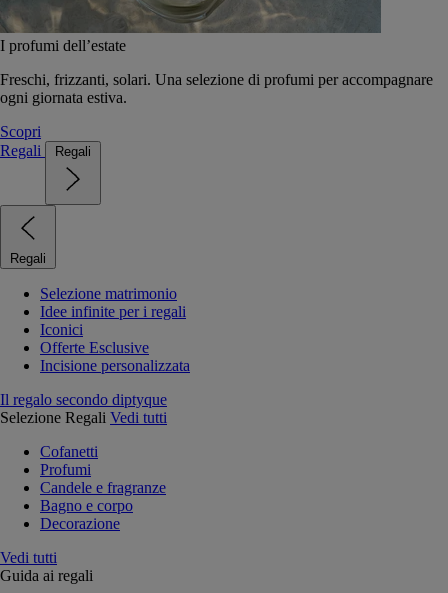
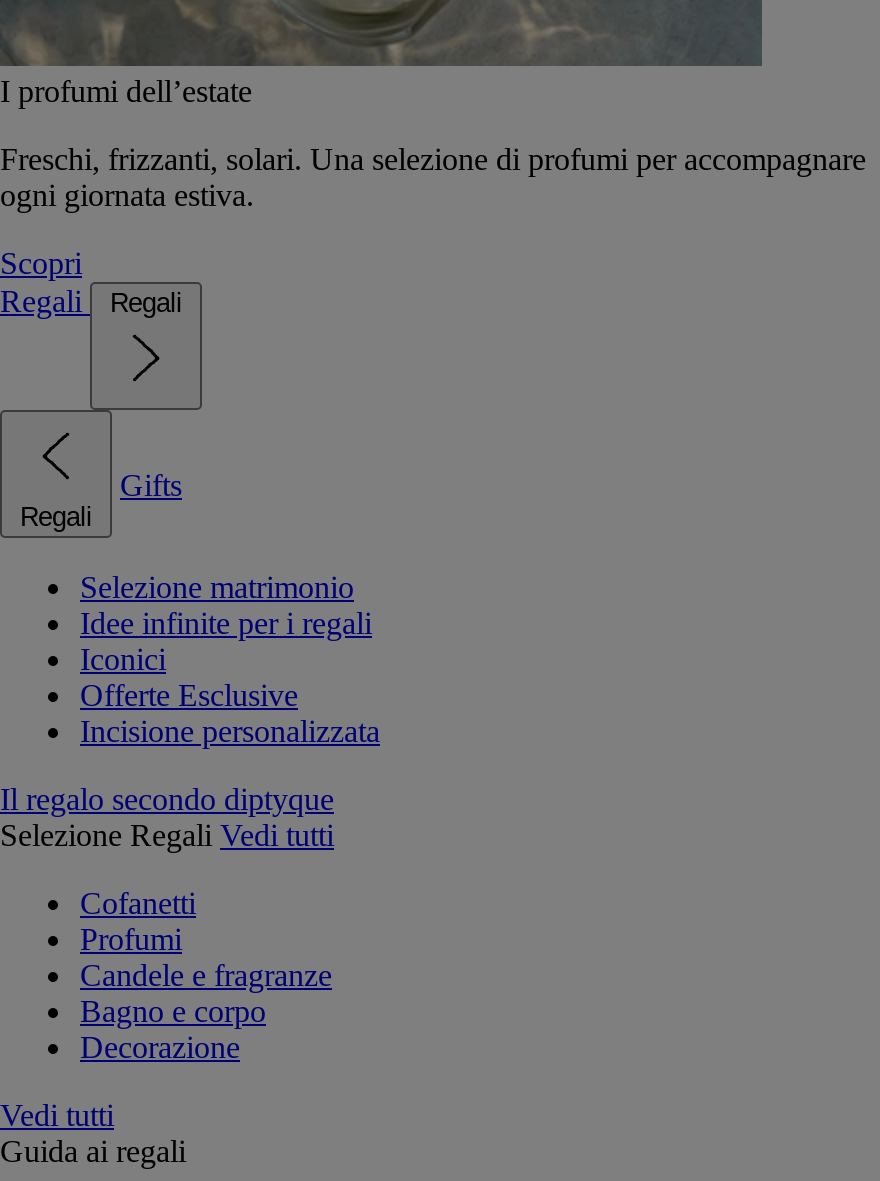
none -> [120,468,182,502] Gifts

